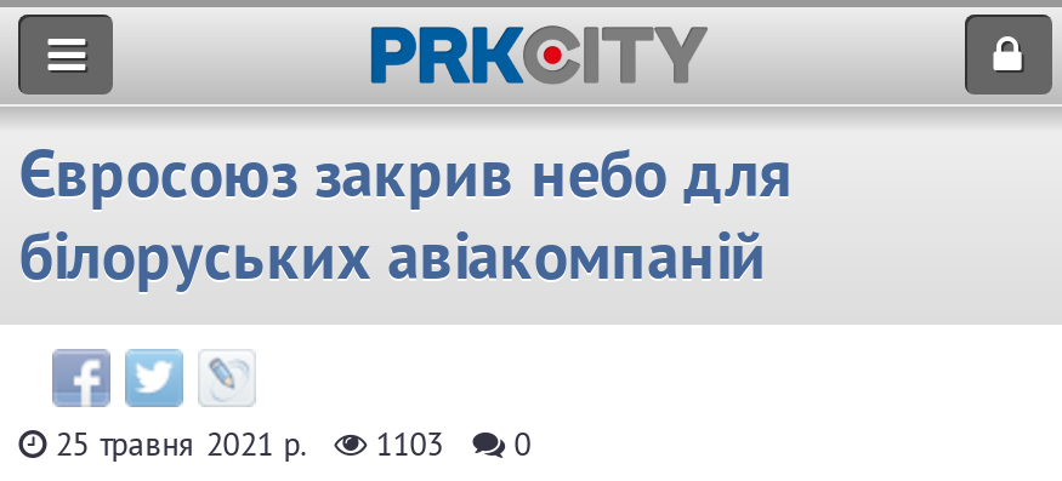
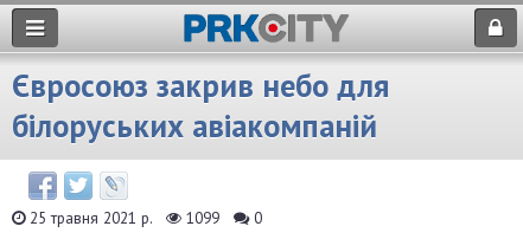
[45,422,531,465] 25 травня 2021 р. 1103 0 -> [25,207,262,228] 25 травня 2021 р. 1099 0

